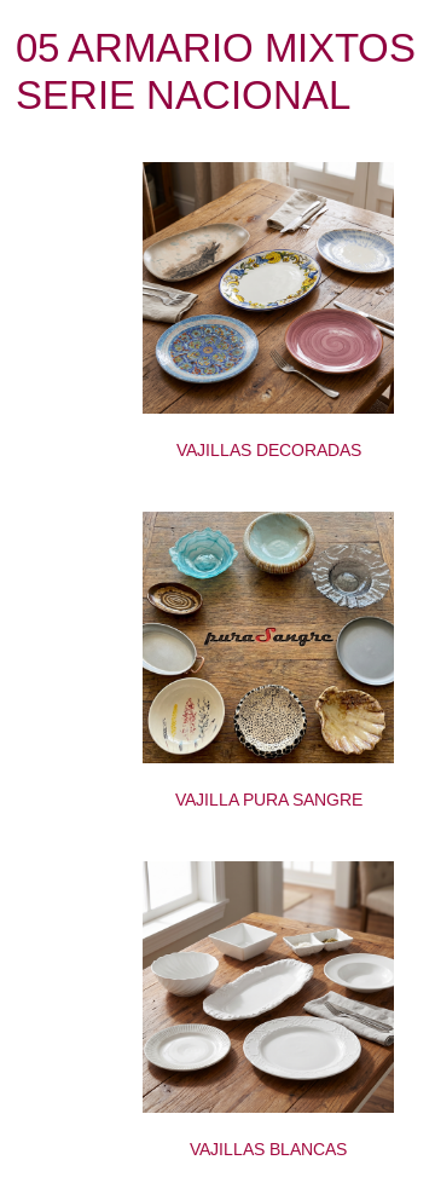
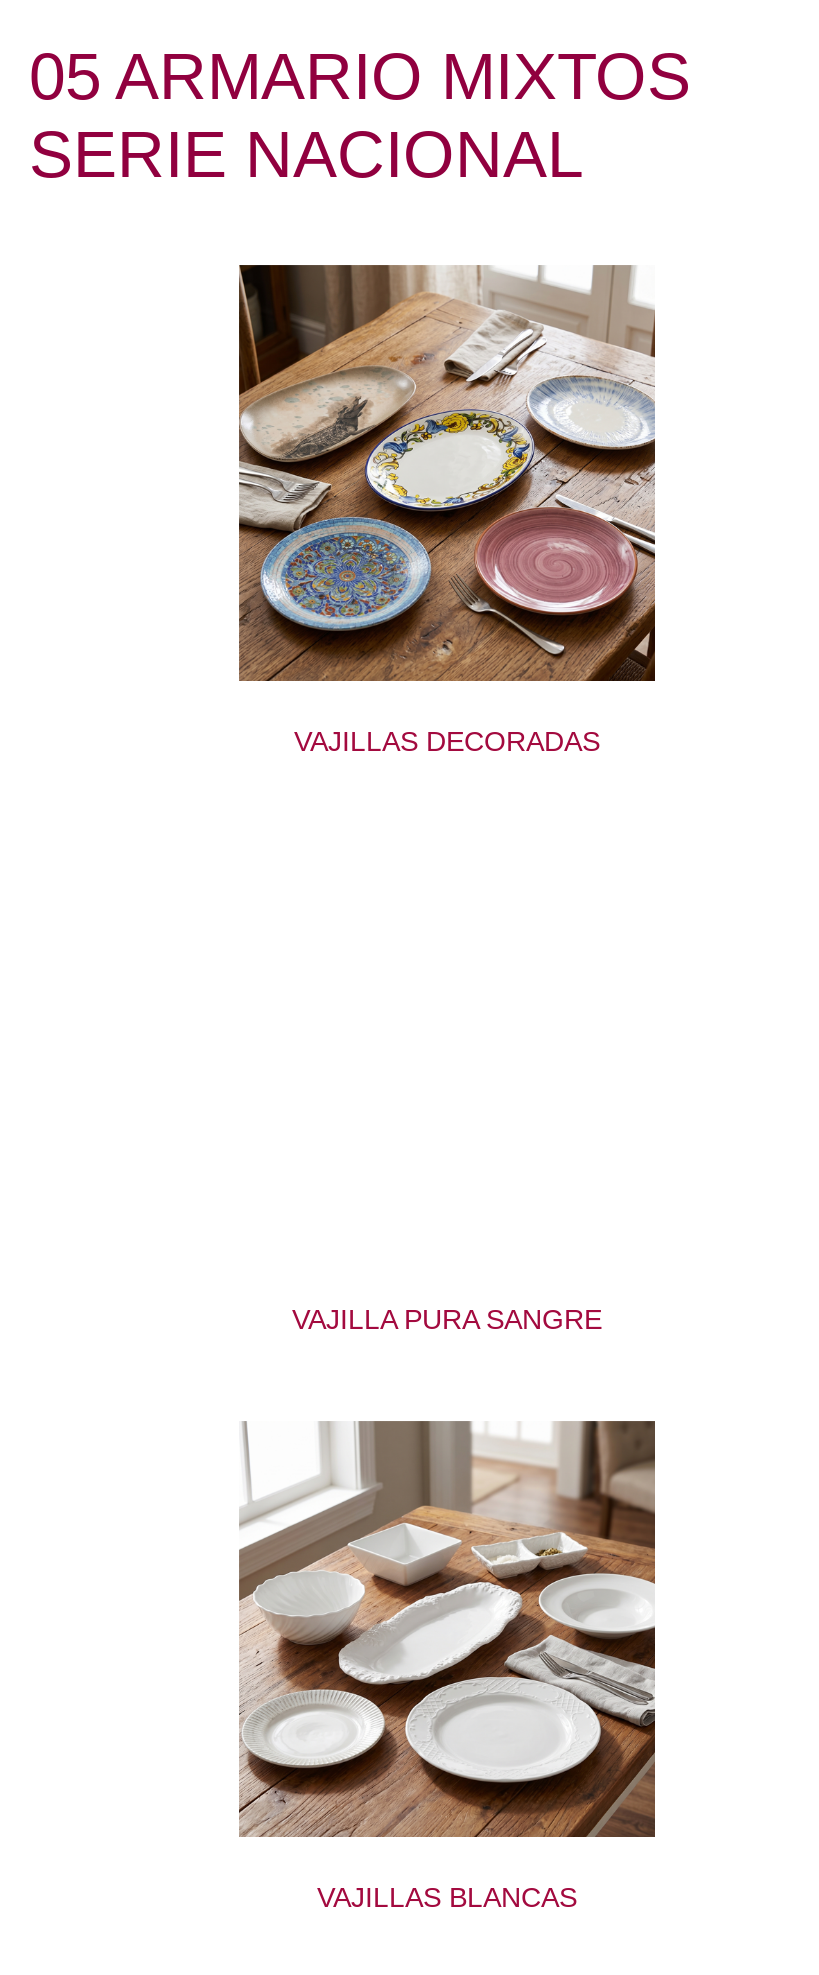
[141,510,395,764] [image] -> none

